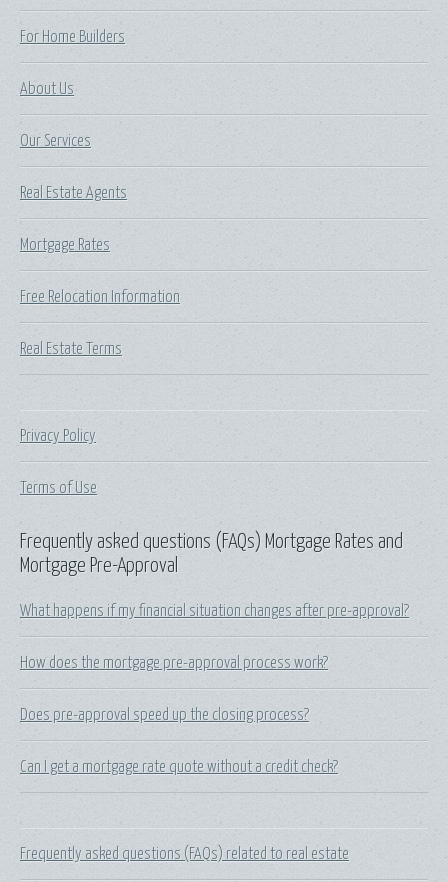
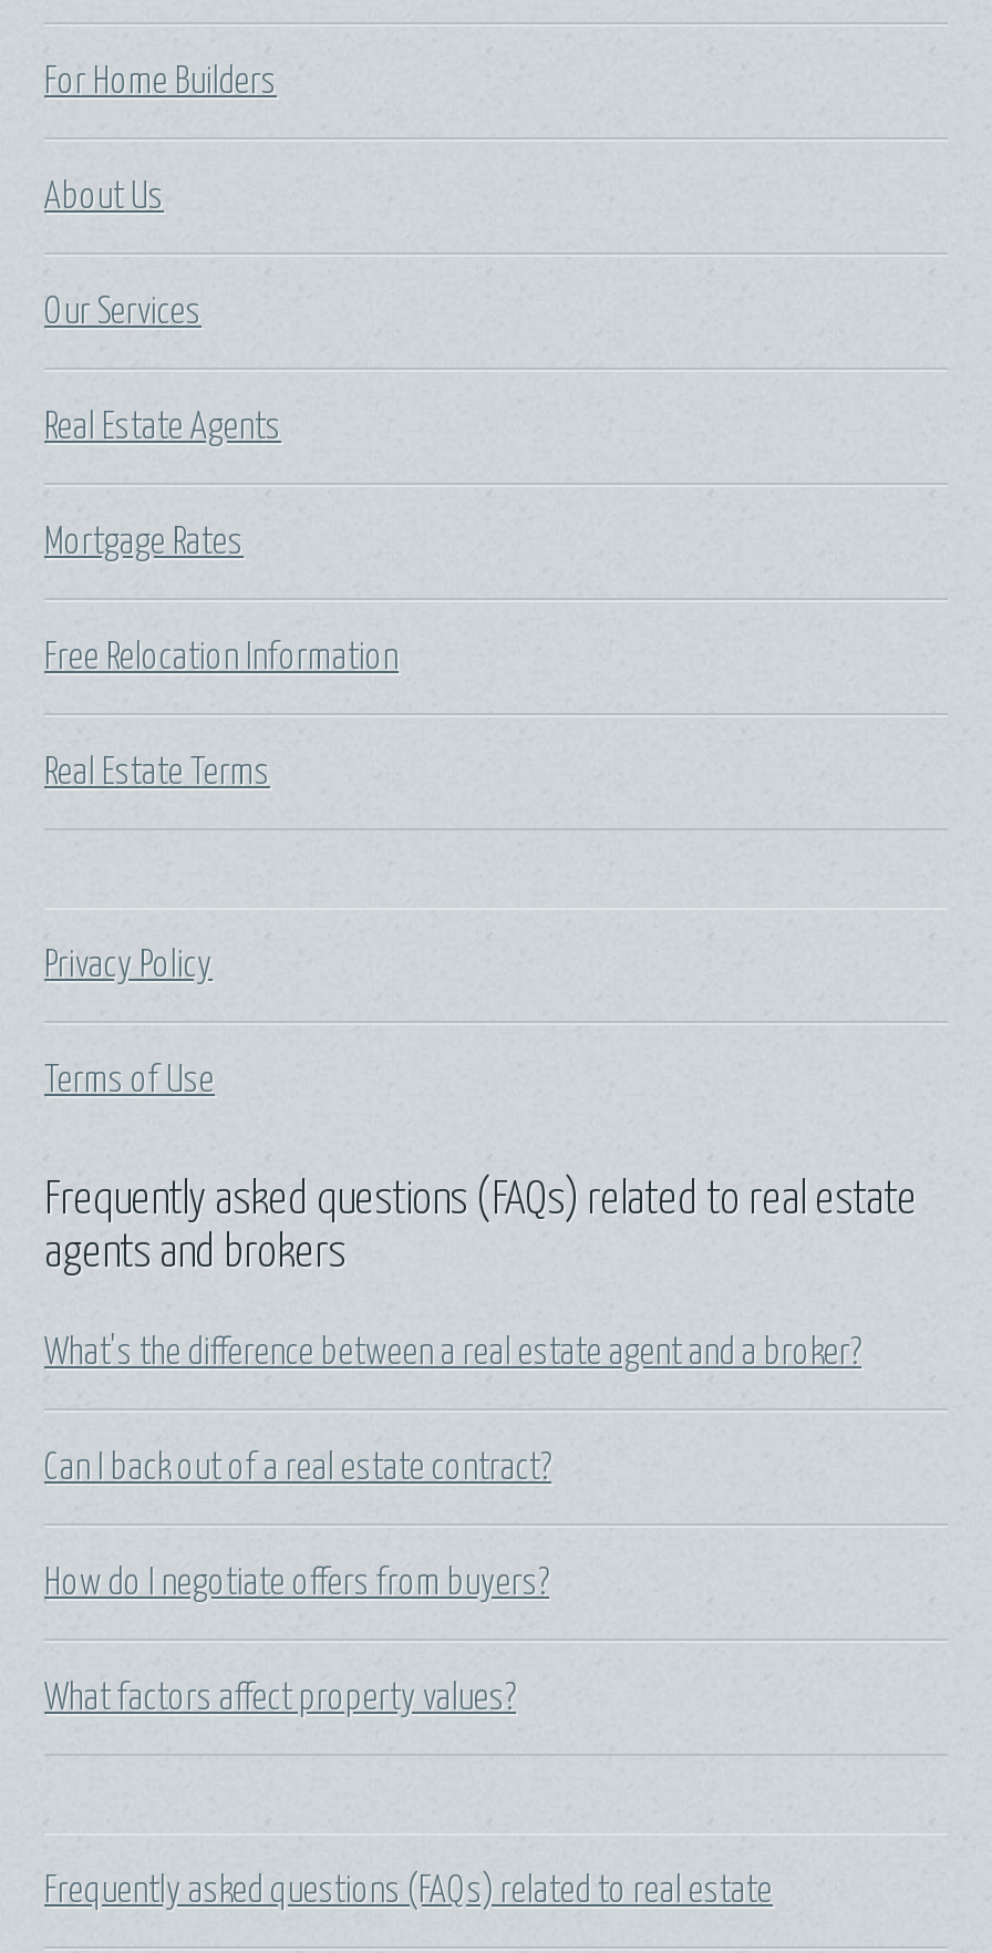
[20,532,409,775] Frequently asked questions (FAQs) Mortgage Rates and | Mortgage Pre-Approval | What happens if my financial situation changes after pre-approval? | How does the mortgage pre-approval process work? | Does pre-approval speed up the closing process? | Can I get a mortgage rate quote without a credit check? -> [44,1178,917,1717] Frequently asked questions (FAQs) related to real estate | agents and brokers | What's the difference between a real estate agent and a broker? | Can I back out of a real estate contract? | How do I negotiate offers from buyers? | What factors affect property values?

